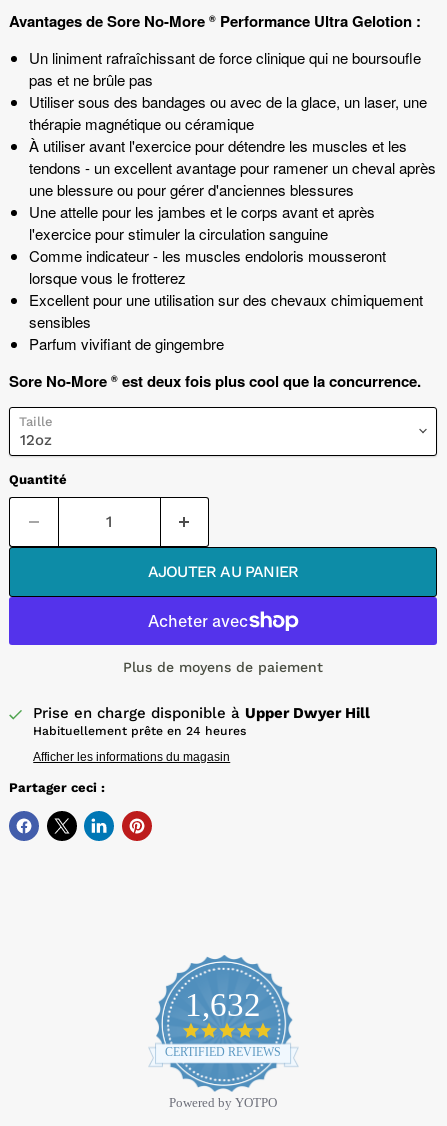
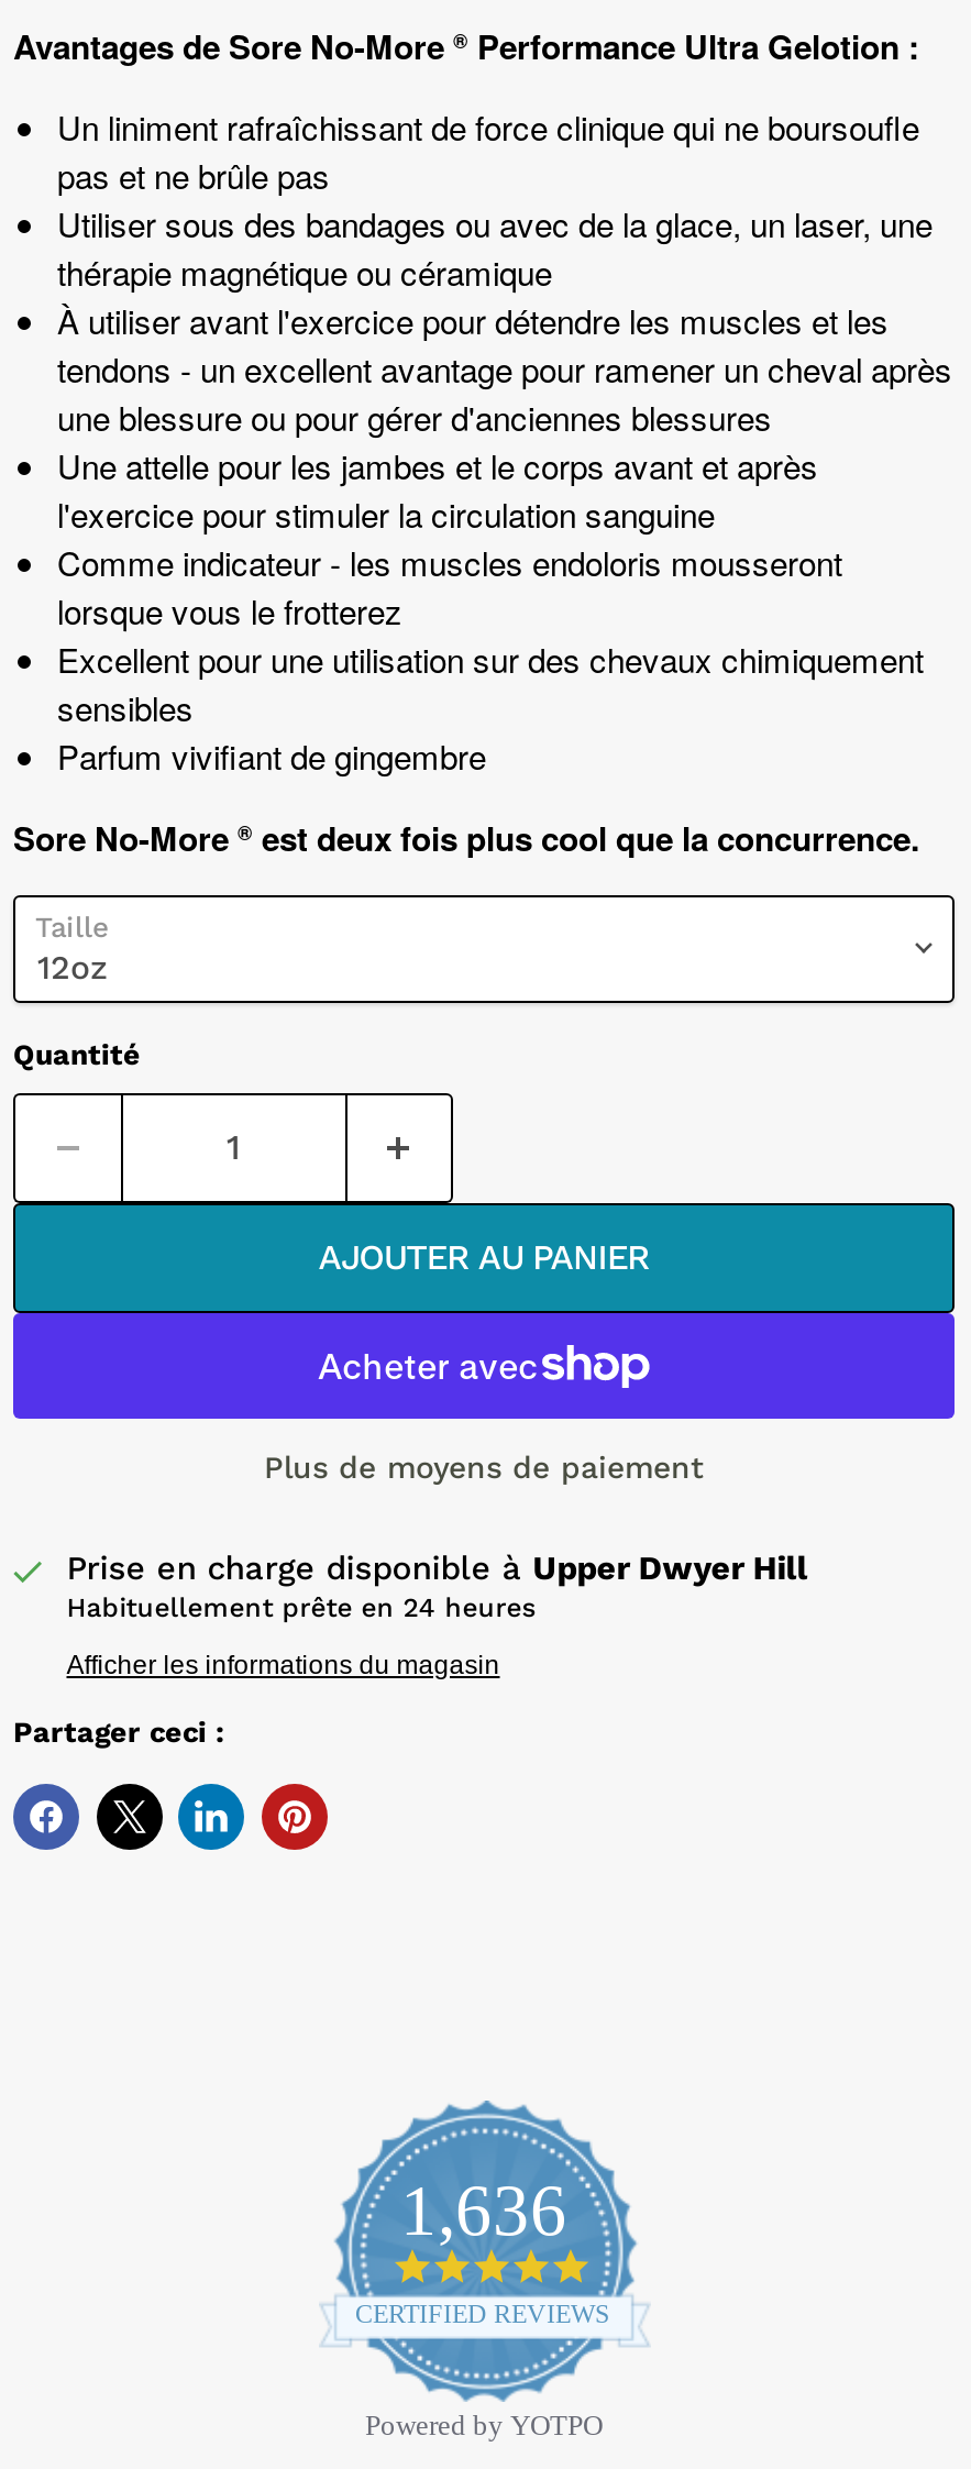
[185,987,261,1023] 1,632 -> [400,2170,567,2249] 1,636

